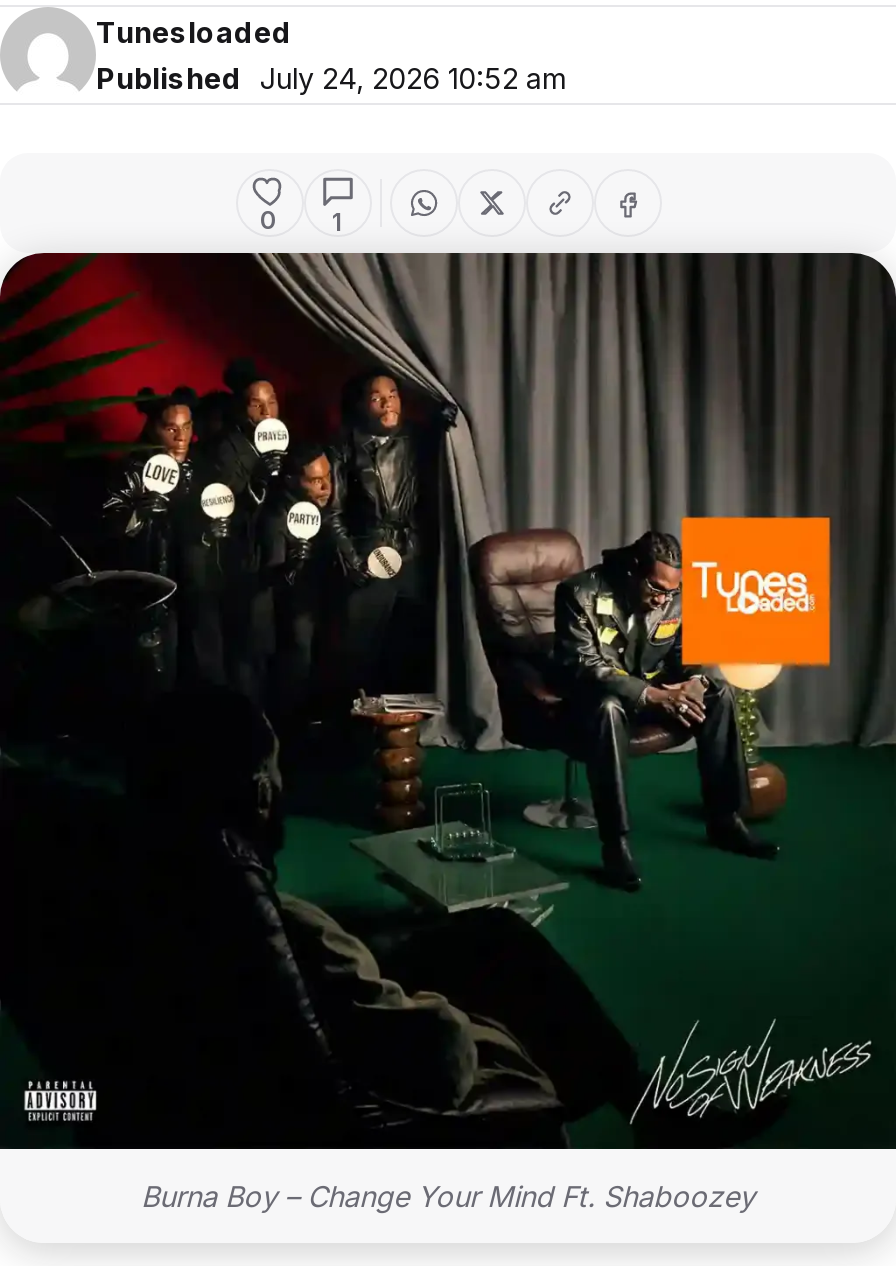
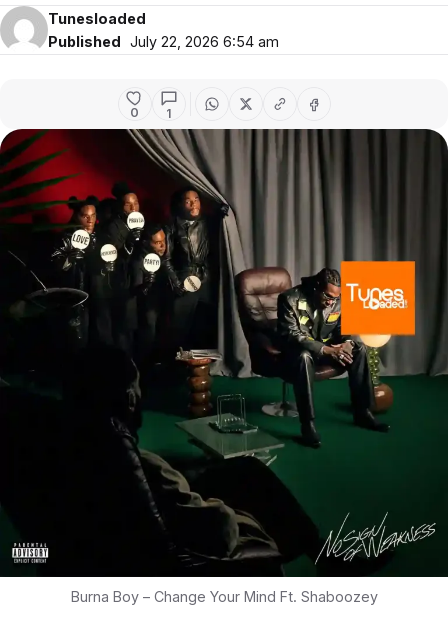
[96,61,568,95] Published July 24, 2026 10:52 am -> [48,33,279,50] Published July 22, 2026 6:54 am

